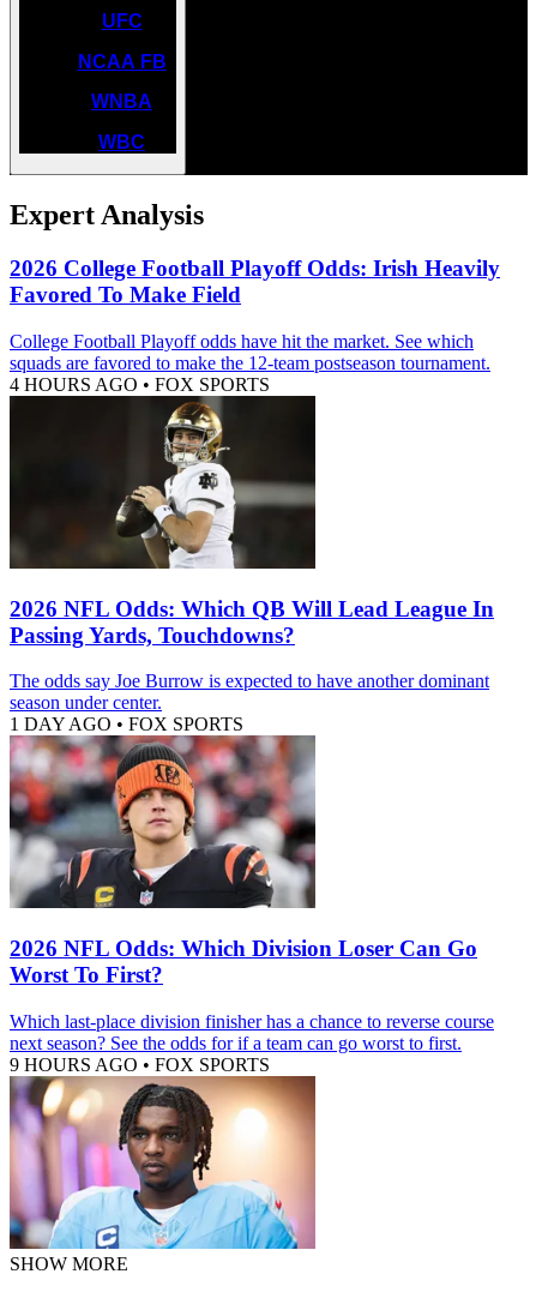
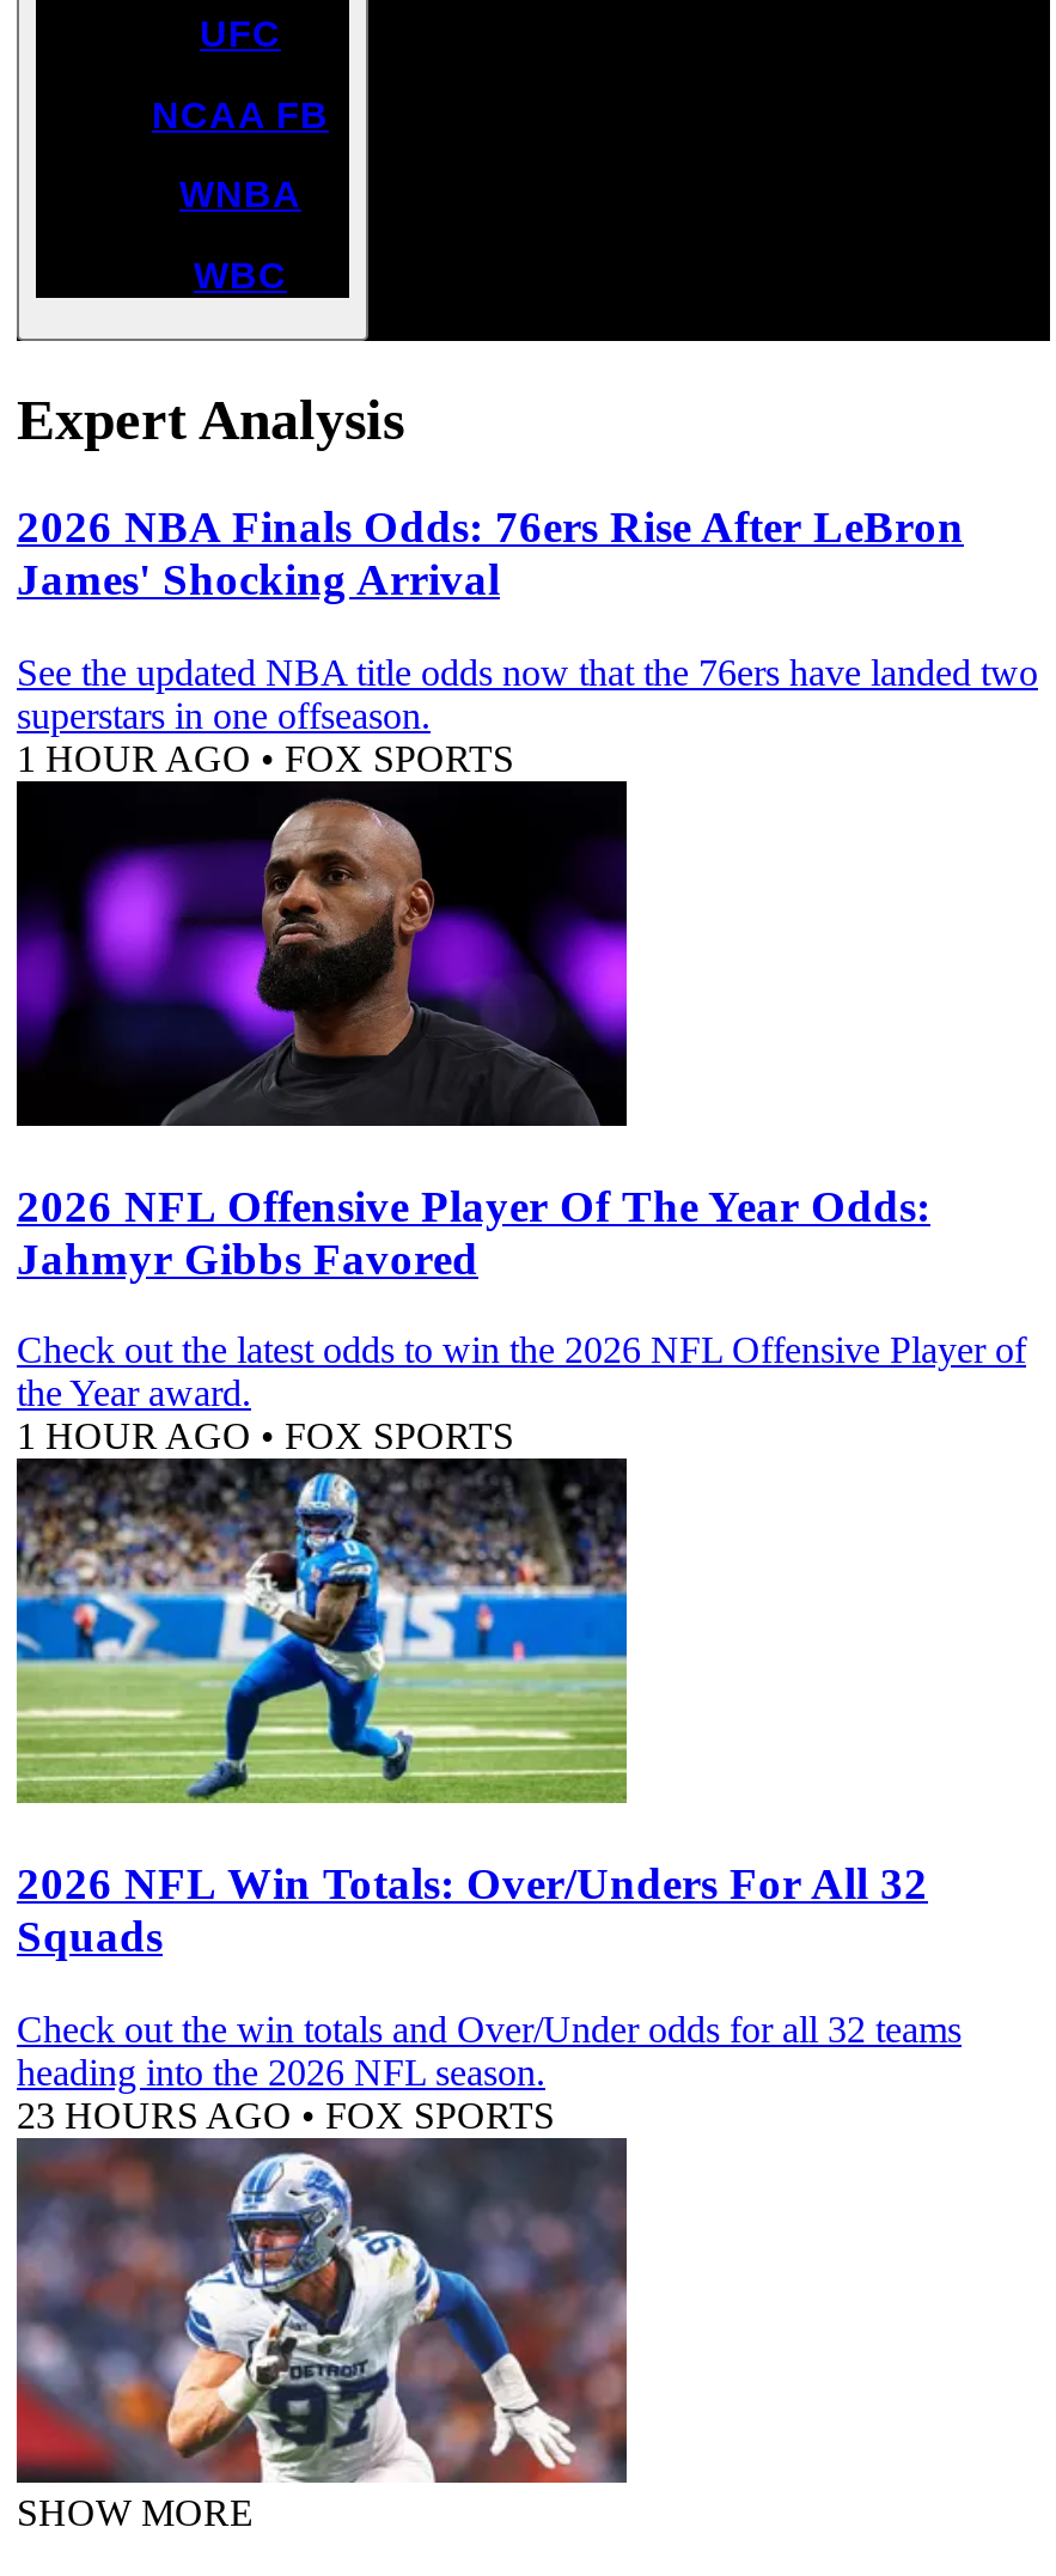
[10,256,500,307] 2026 College Football Playoff Odds: Irish Heavily | Favored To Make Field -> [17,502,964,605] 2026 NBA Finals Odds: 76ers Rise After LeBron | James' Shocking Arrival
[10,331,490,395] College Football Playoff odds have hit the market. See which | squads are favored to make the 12-team postseason tournament. | 4 HOURS AGO • FOX SPORTS -> [17,652,1038,779] See the updated NBA title odds now that the 76ers have landed two | superstars in one offseason. | 1 HOUR AGO • FOX SPORTS
[8,403,494,647] [image] | 2026 NFL Odds: Which QB Will Lead League In | Passing Yards, Touchdowns? -> [14,796,930,1283] [image] | 2026 NFL Offensive Player Of The Year Odds: | Jahmyr Gibbs Favored
[8,671,489,909] [image] | The odds say Joe Burrow is expected to have another dominant | season under center. | 1 DAY AGO • FOX SPORTS -> [14,1330,1026,1805] [image] | Check out the latest odds to win the 2026 NFL Offensive Player of | the Year award. | 1 HOUR AGO • FOX SPORTS
[10,936,477,987] 2026 NFL Odds: Which Division Loser Can Go | Worst To First? -> [17,1858,928,1961] 2026 NFL Win Totals: Over/Unders For All 32 | Squads
[10,1011,494,1075] Which last-place division finisher has a chance to reverse course | next season? See the odds for if a team can go worst to first. | 9 HOURS AGO • FOX SPORTS -> [17,2008,962,2135] Check out the win totals and Over/Under odds for all 32 teams | heading into the 2026 NFL season. | 23 HOURS AGO • FOX SPORTS
[8,1076,317,1250] [image] -> [14,2138,629,2485] [image]

